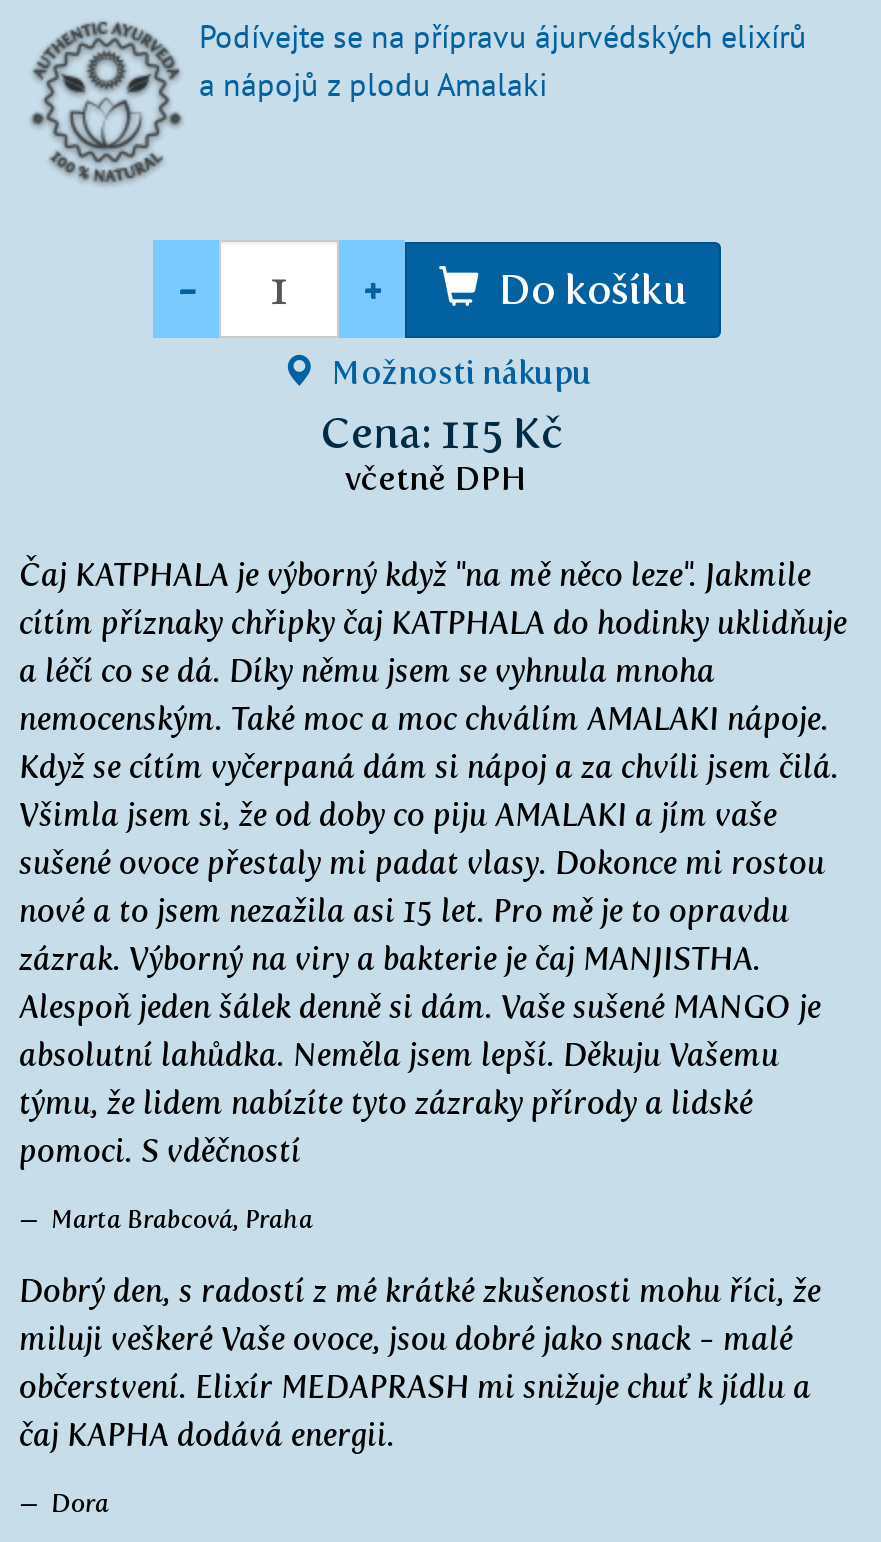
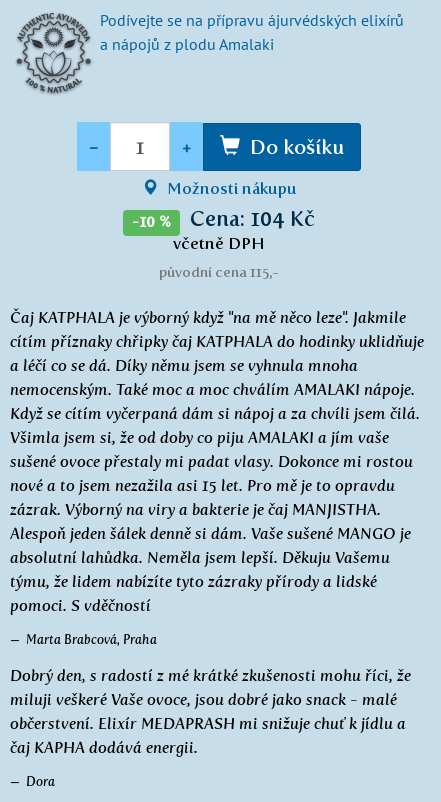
[321,408,563,458] Cena: 115 Kč -> [132,206,315,231] -10 % | Cena: 104 Kč
none -> [159,264,279,280] původní cena 115,-

